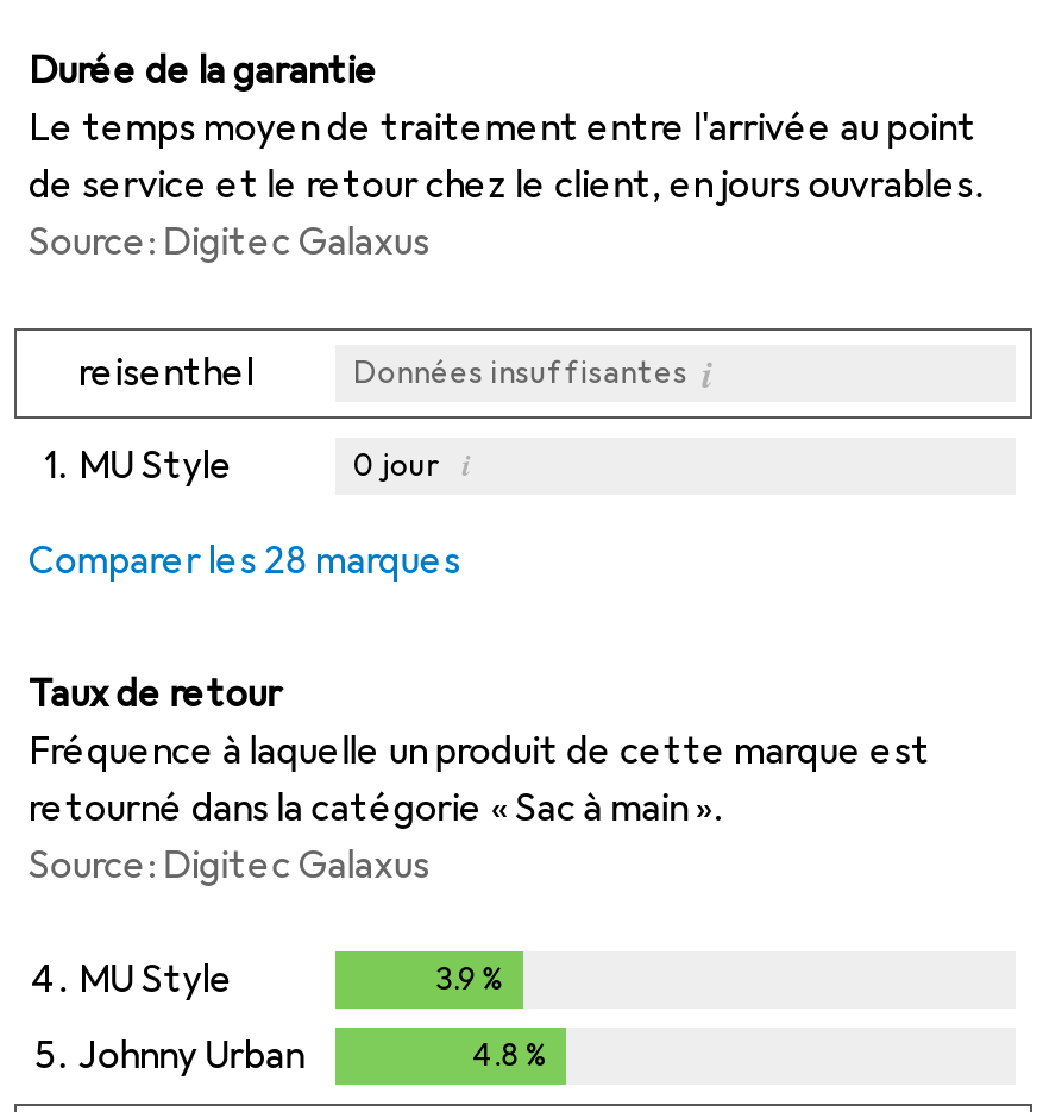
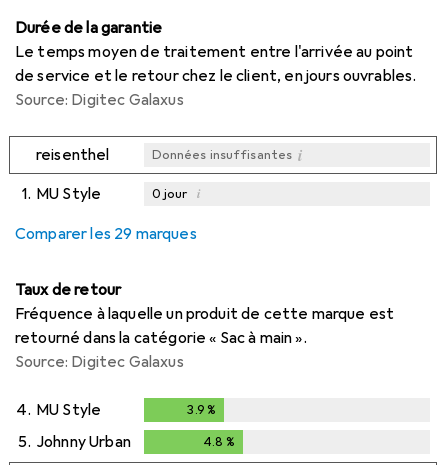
[29,538,461,586] Comparer les 28 marques -> [15,224,197,244] Comparer les 29 marques

